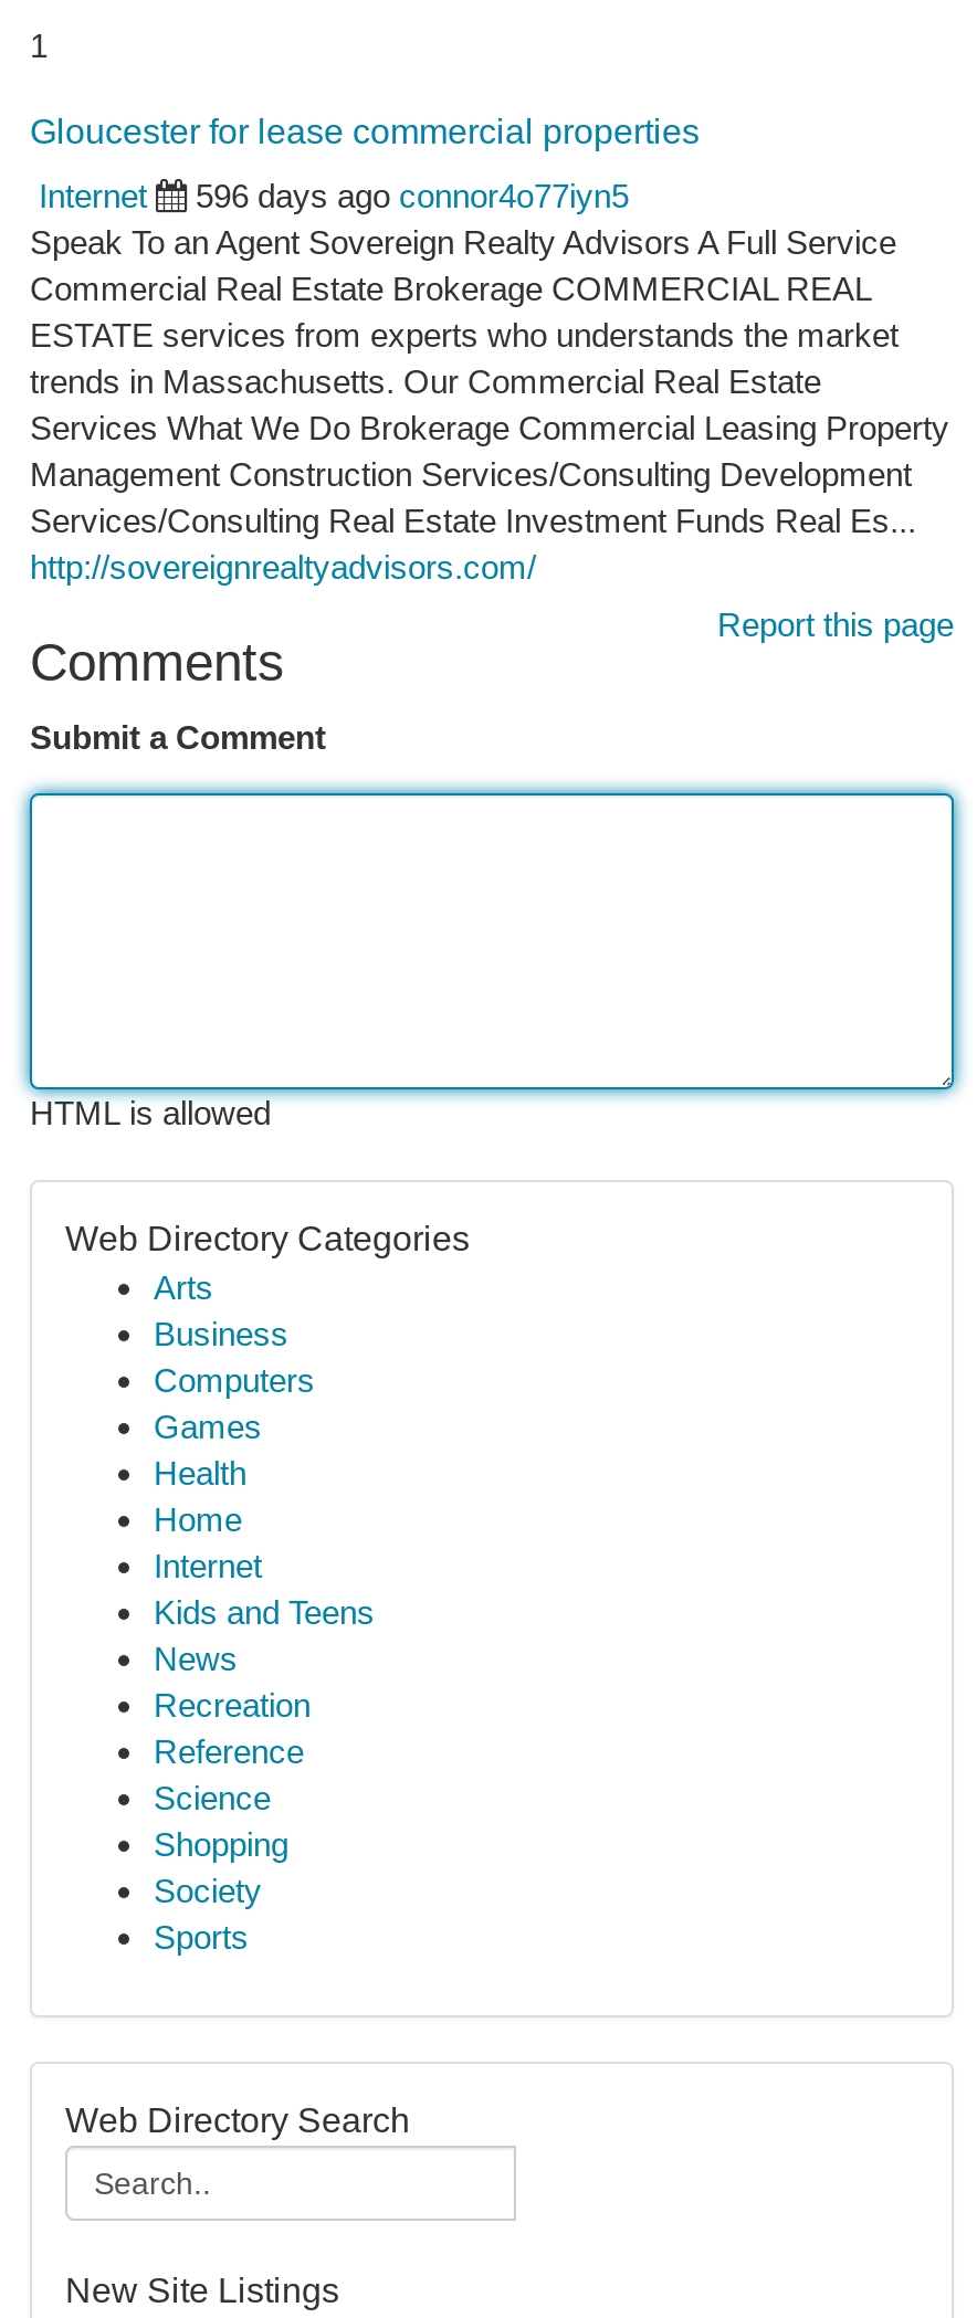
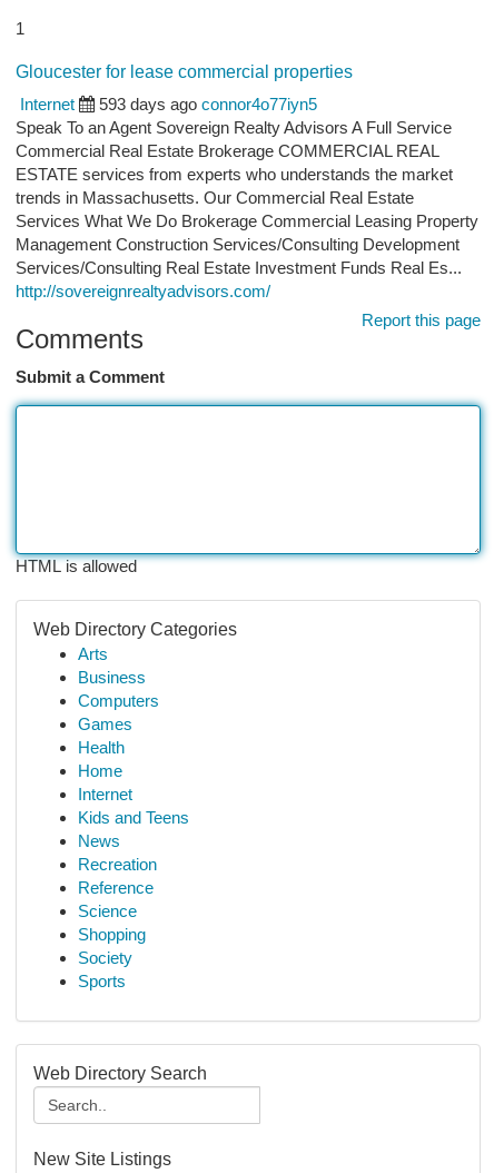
[196,177,629,214] 596 days ago connor4o77iyn5 -> [99,95,317,114] 593 days ago connor4o77iyn5

